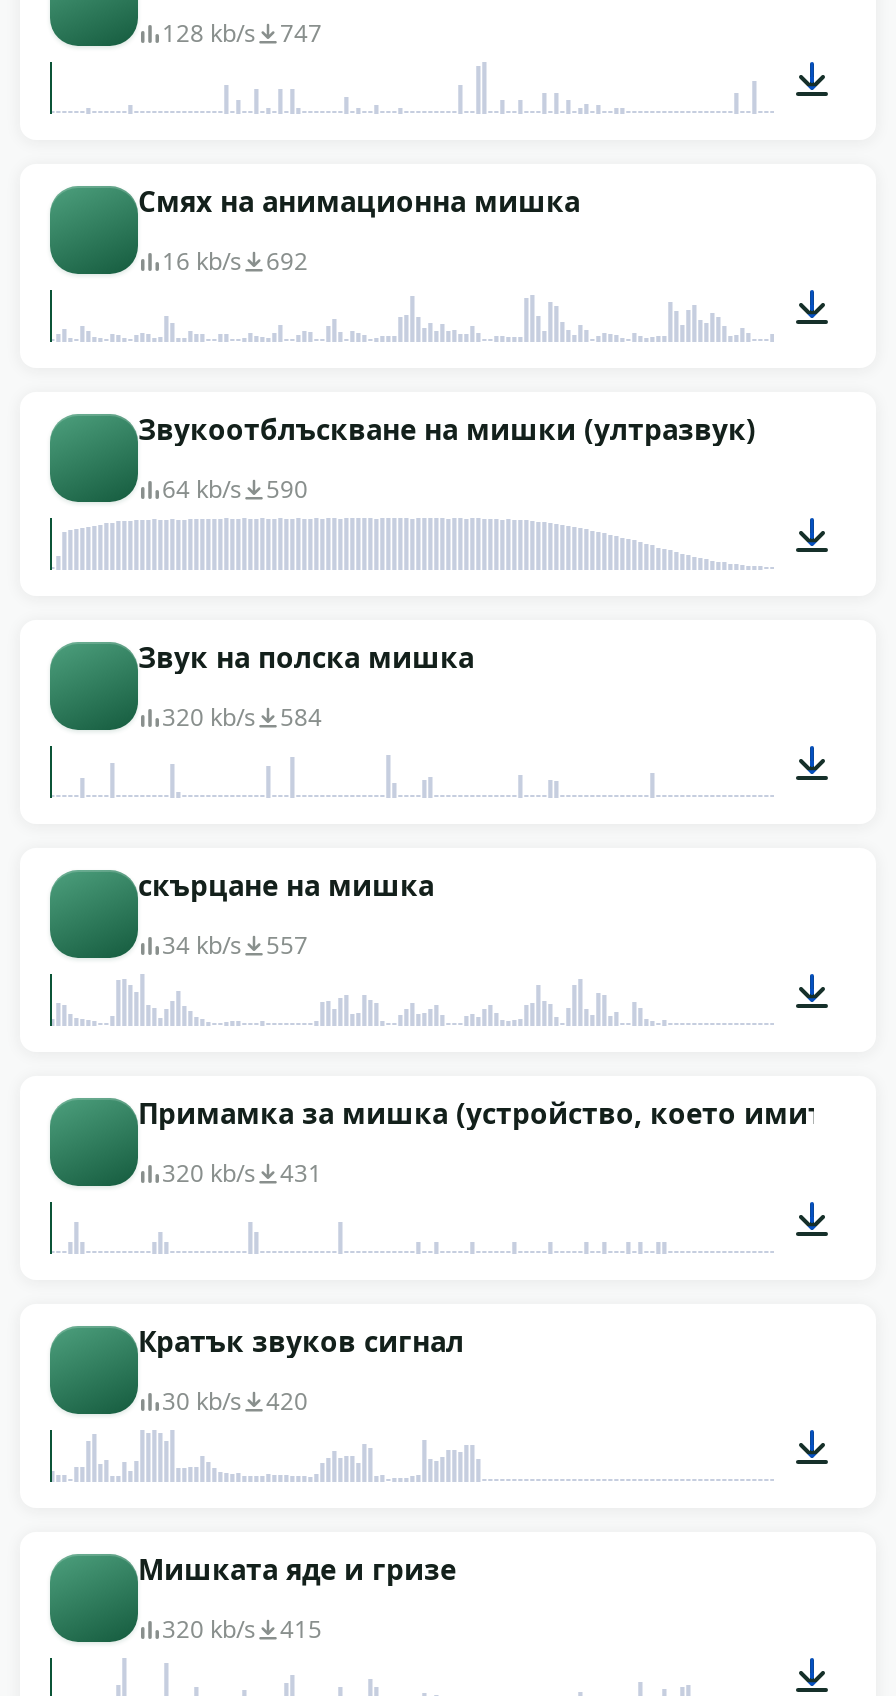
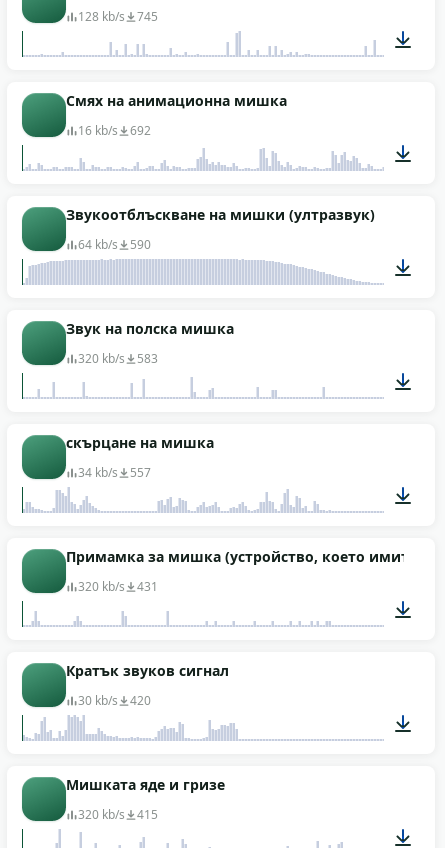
[162,16,322,50] 128 kb/s 747 -> [78,8,158,25] 128 kb/s 745
[162,700,322,734] 320 kb/s 584 -> [78,350,158,367] 320 kb/s 583

